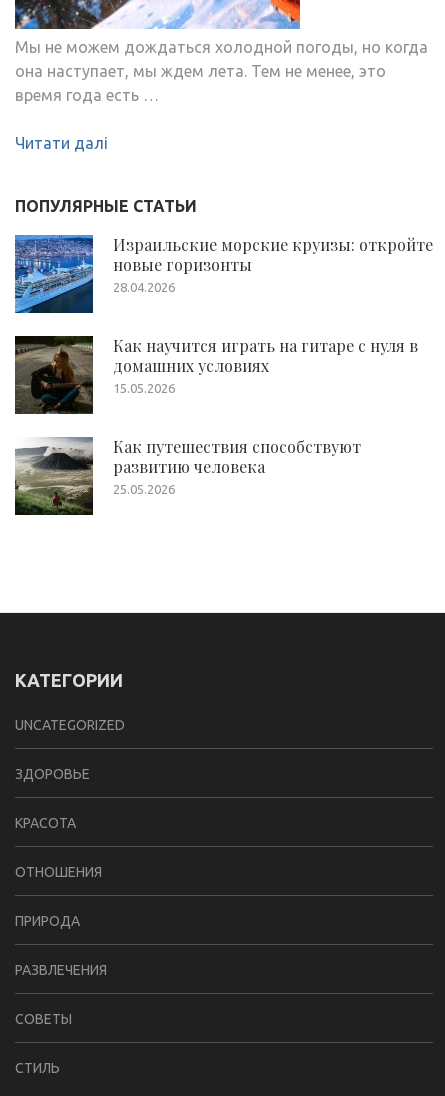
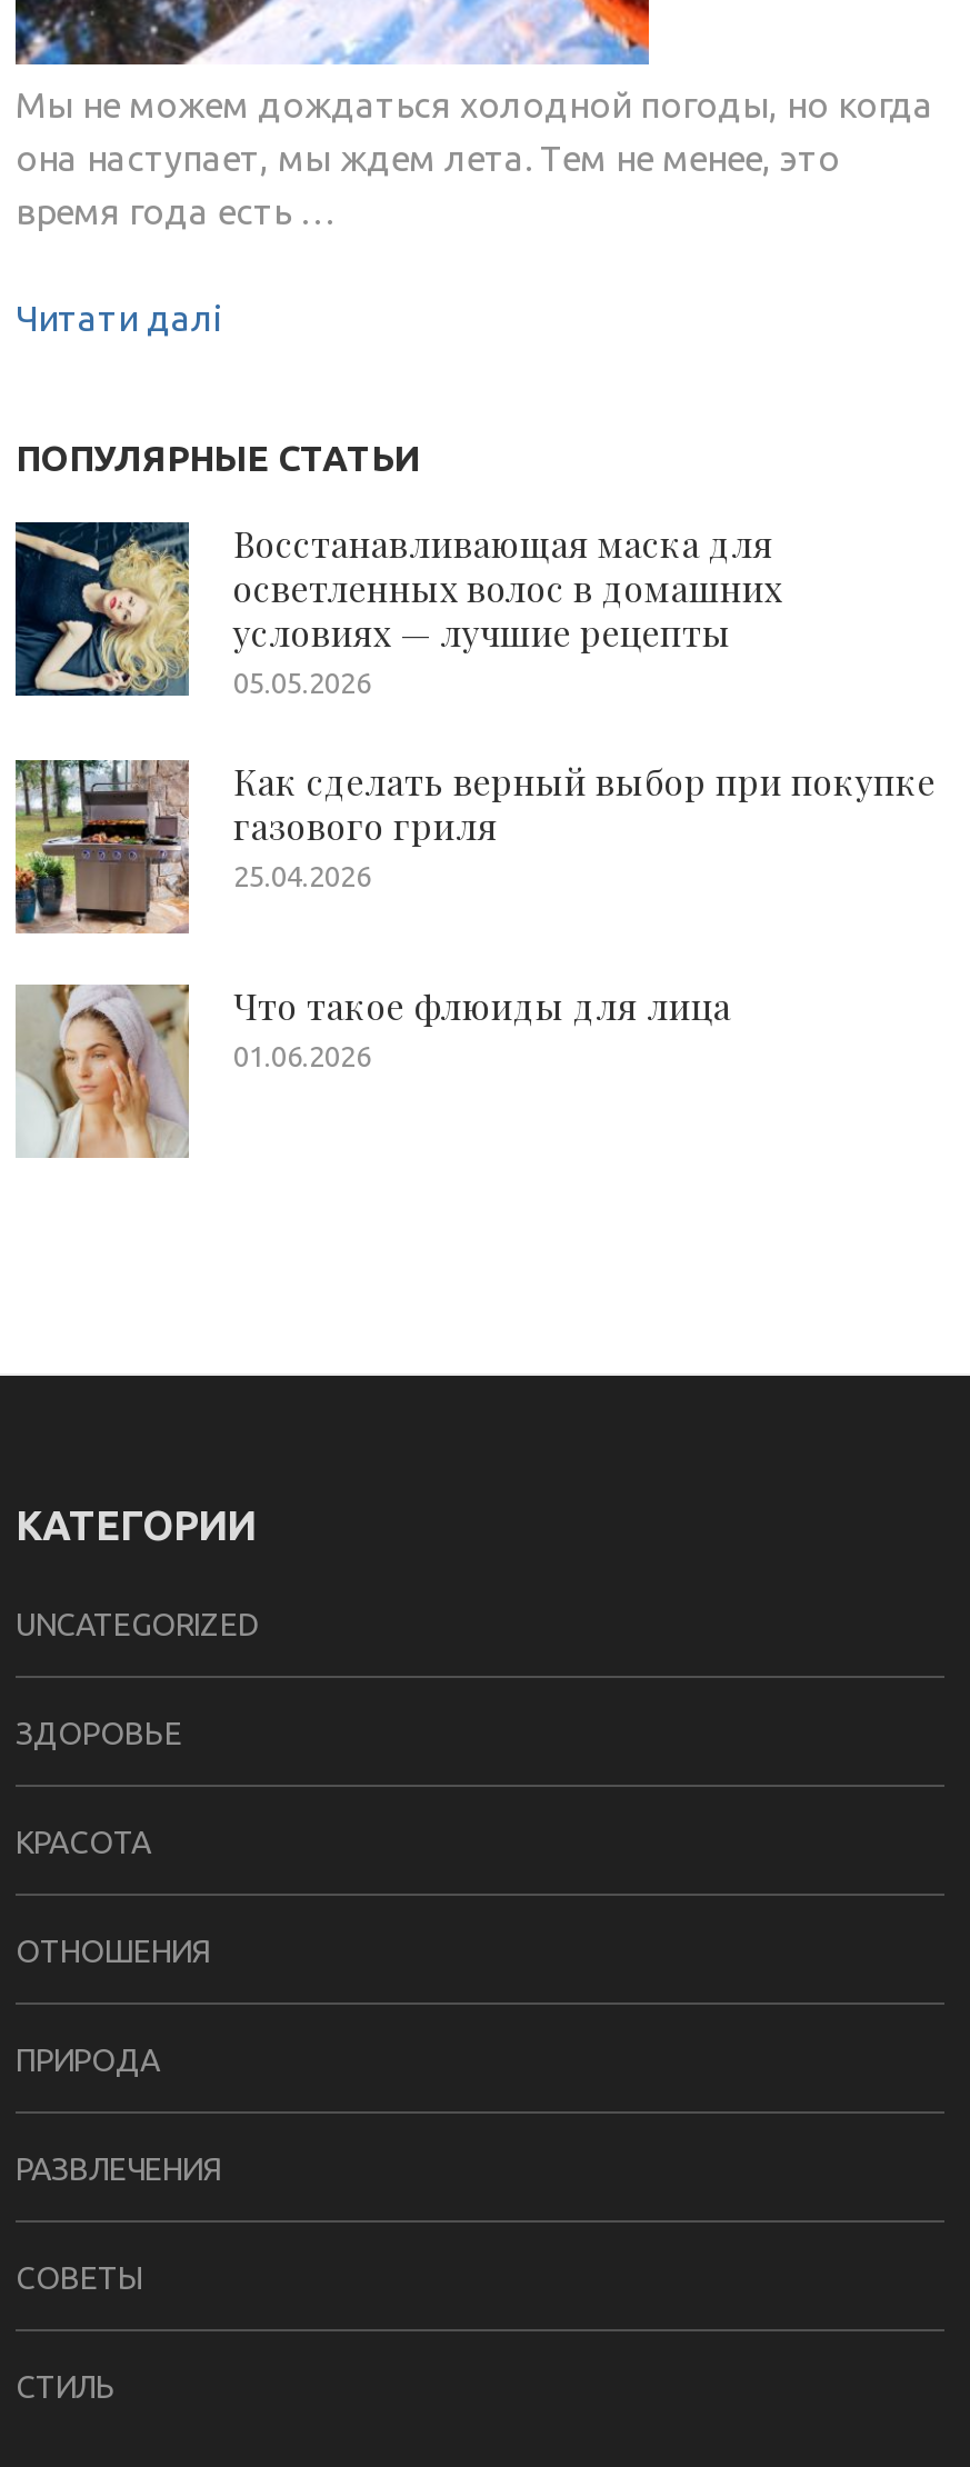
[14,234,433,314] [image] | Израильские морские круизы: откройте | новые горизонты | 28.04.2026 -> [13,520,782,698] [image] | Восстанавливающая маска для | осветленных волос в домашних | условиях — лучшие рецепты | 05.05.2026
[14,335,418,415] [image] | Как научится играть на гитаре с нуля в | домашних условиях | 15.05.2026 -> [13,758,936,933] [image] | Как сделать верный выбор при покупке | газового гриля | 25.04.2026
[14,436,361,516] [image] | Как путешествия способствуют | развитию человека | 25.05.2026 -> [16,982,731,1160] [image] | Что такое флюиды для лица | 01.06.2026

